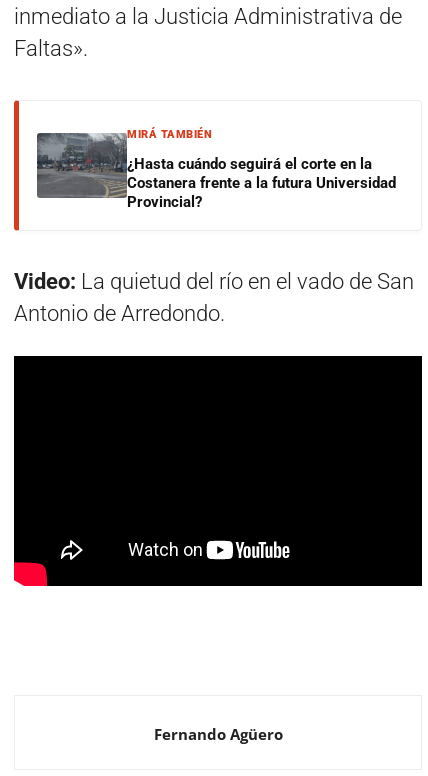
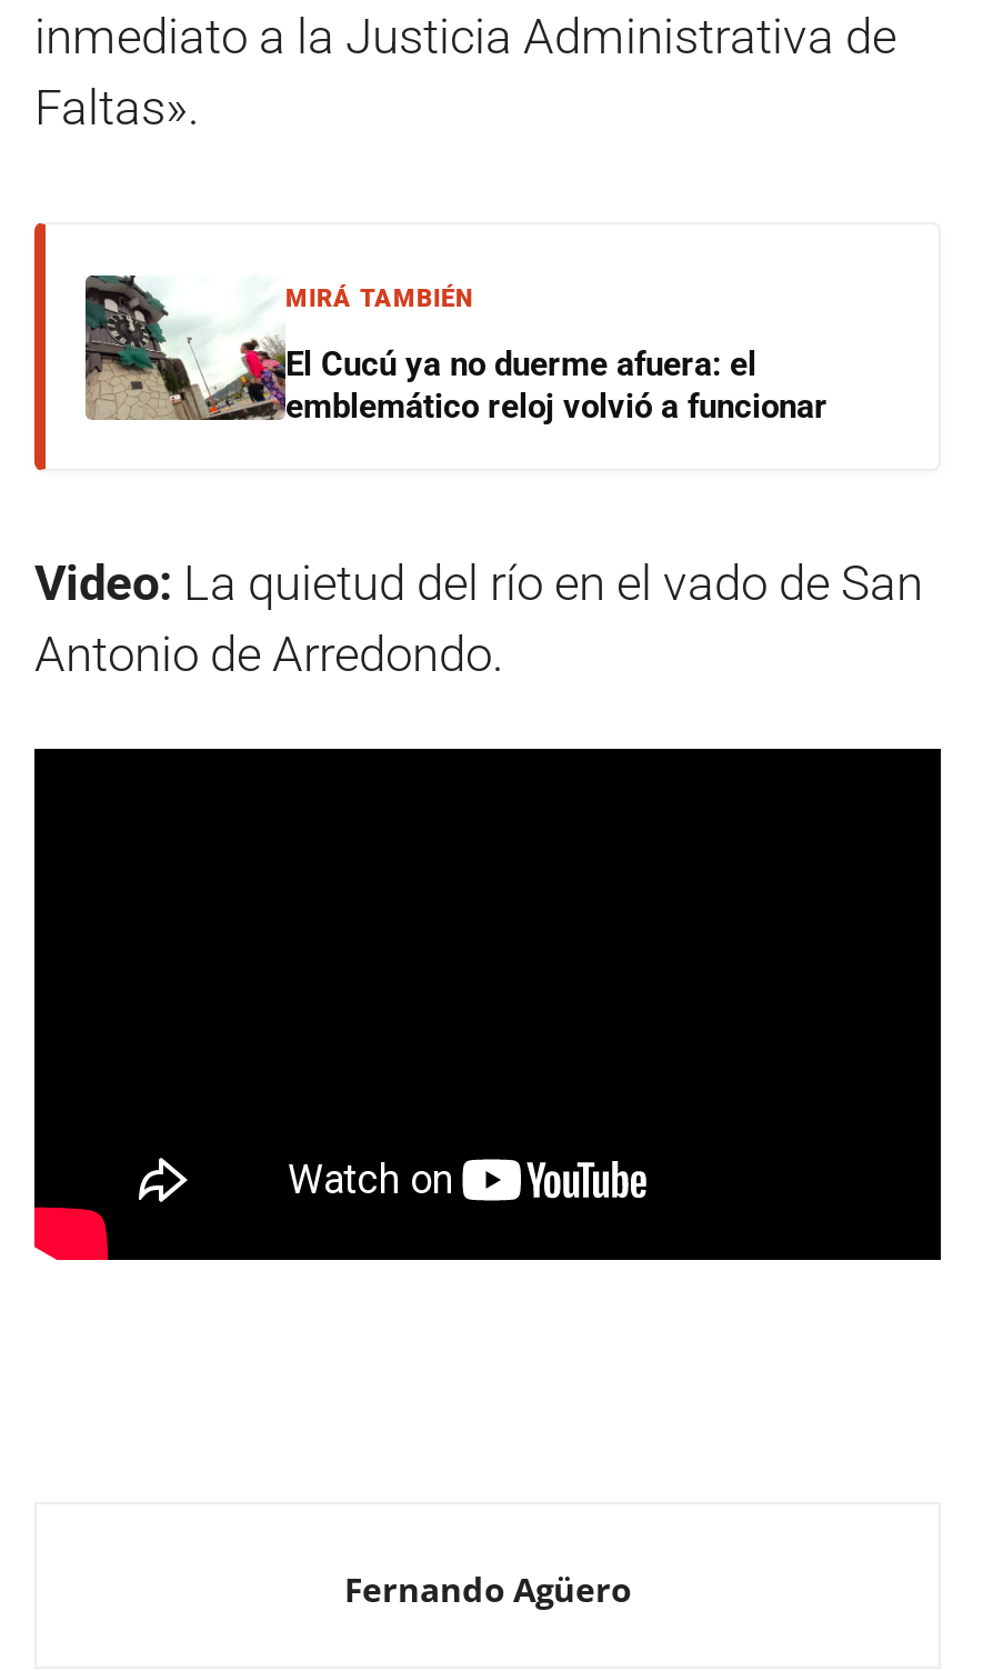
[37,124,396,211] [image] | ¿Hasta cuándo seguirá el corte en la | Costanera frente a la futura Universidad | Provincial? -> [83,273,827,427] [image] | El Cucú ya no duerme afuera: el | emblemático reloj volvió a funcionar

